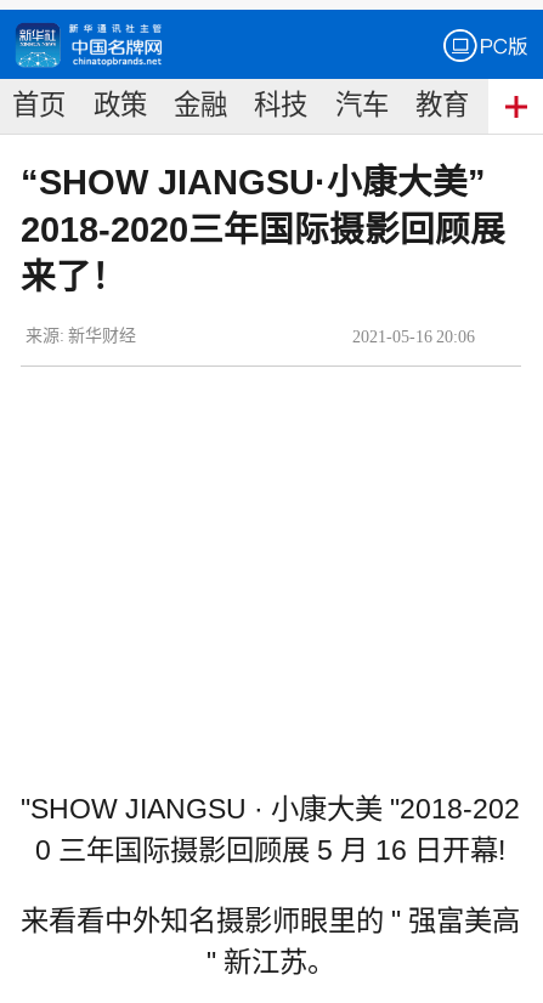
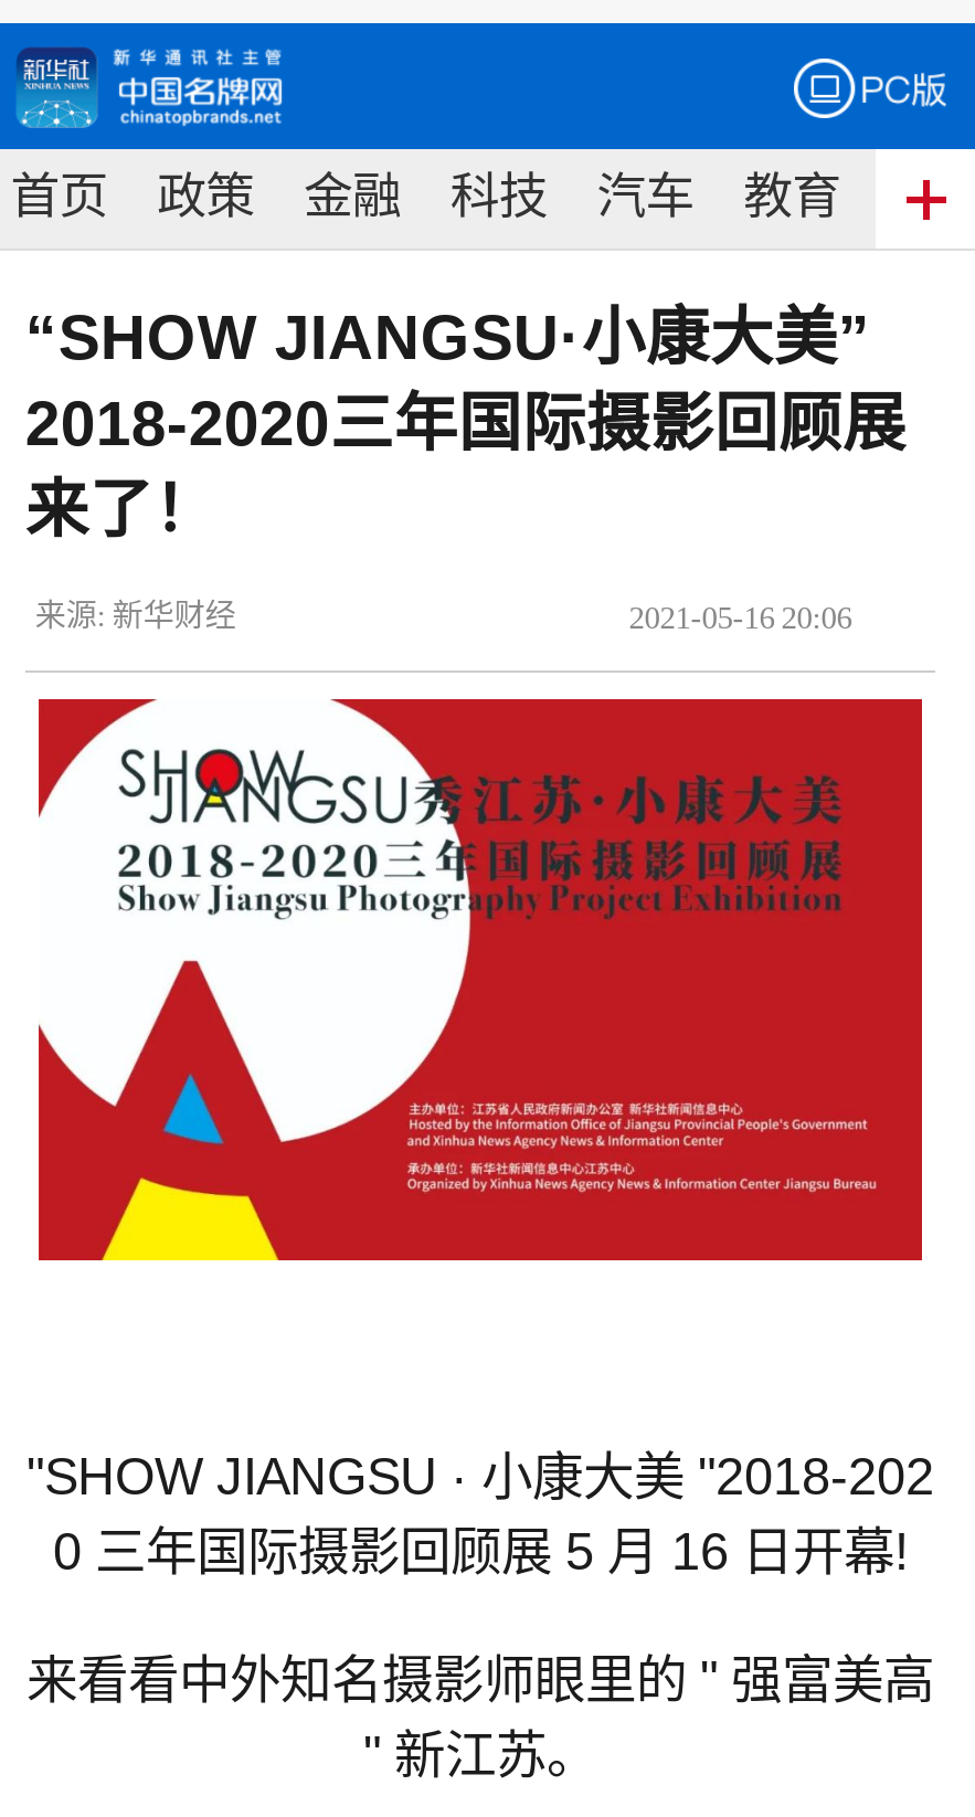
none -> [36,697,924,1263] [image]

